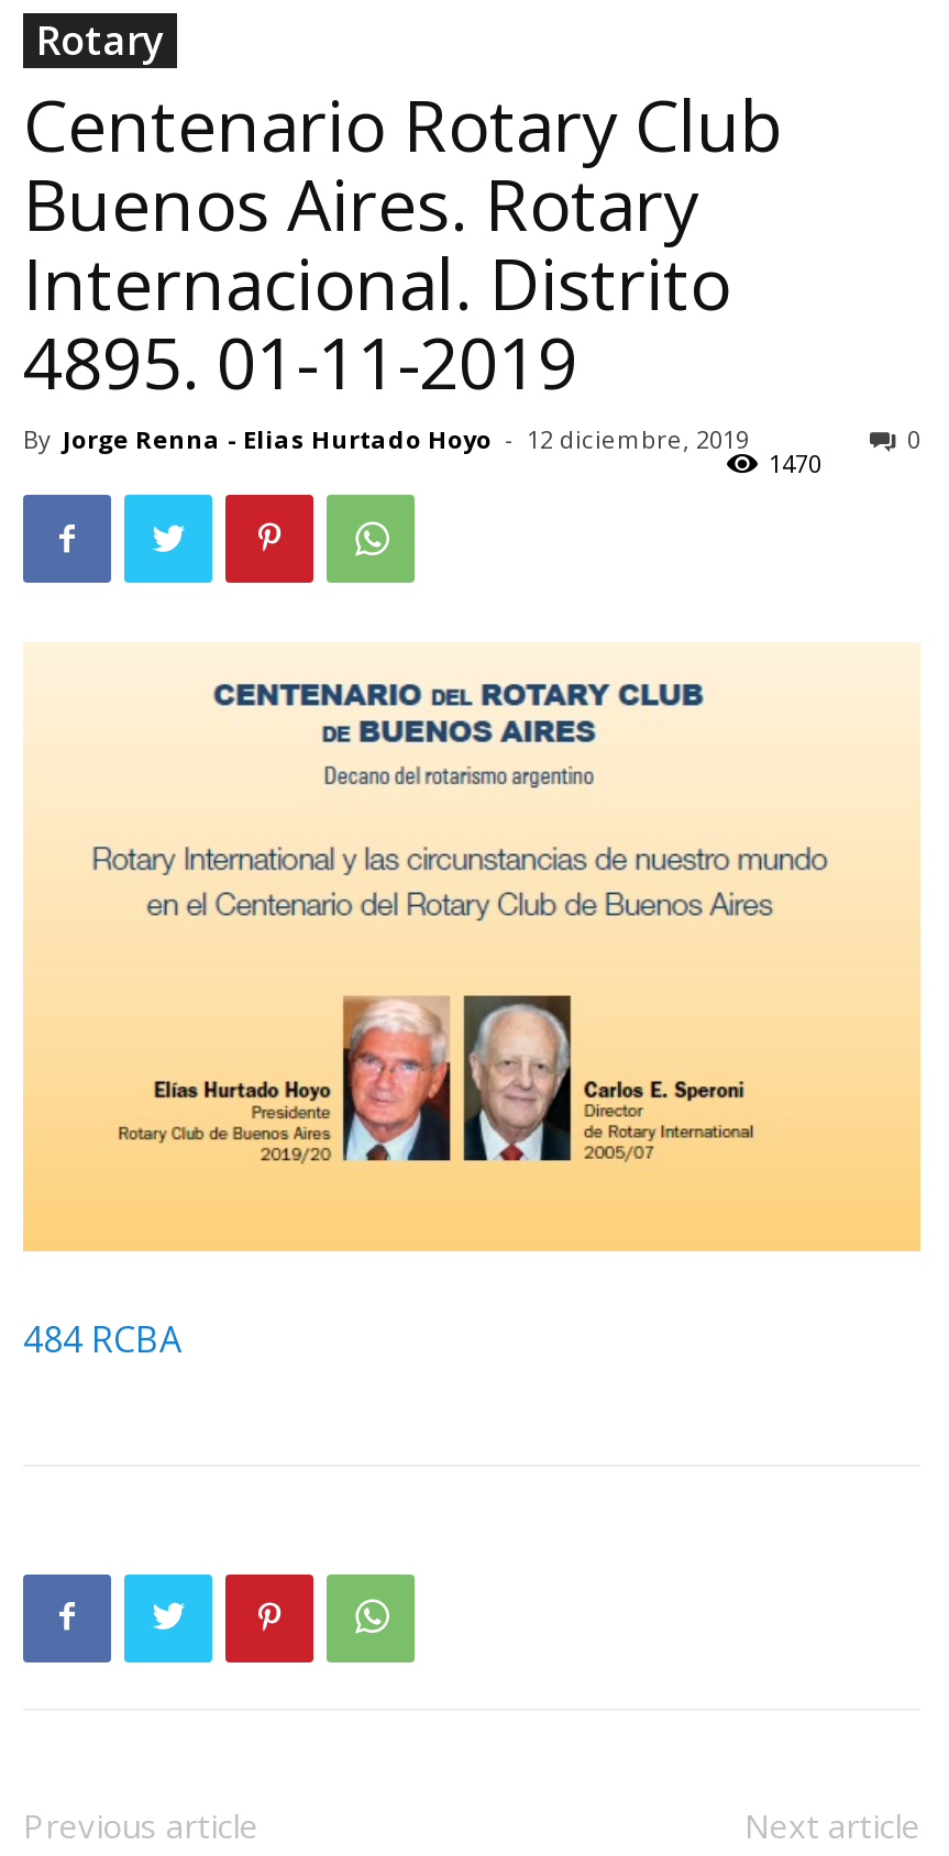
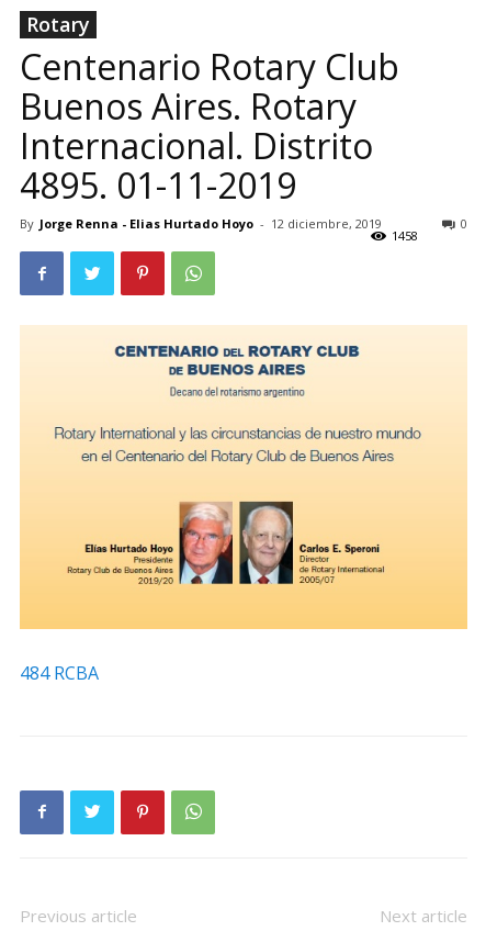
[769,446,821,479] 1470 -> [392,227,418,244] 1458

